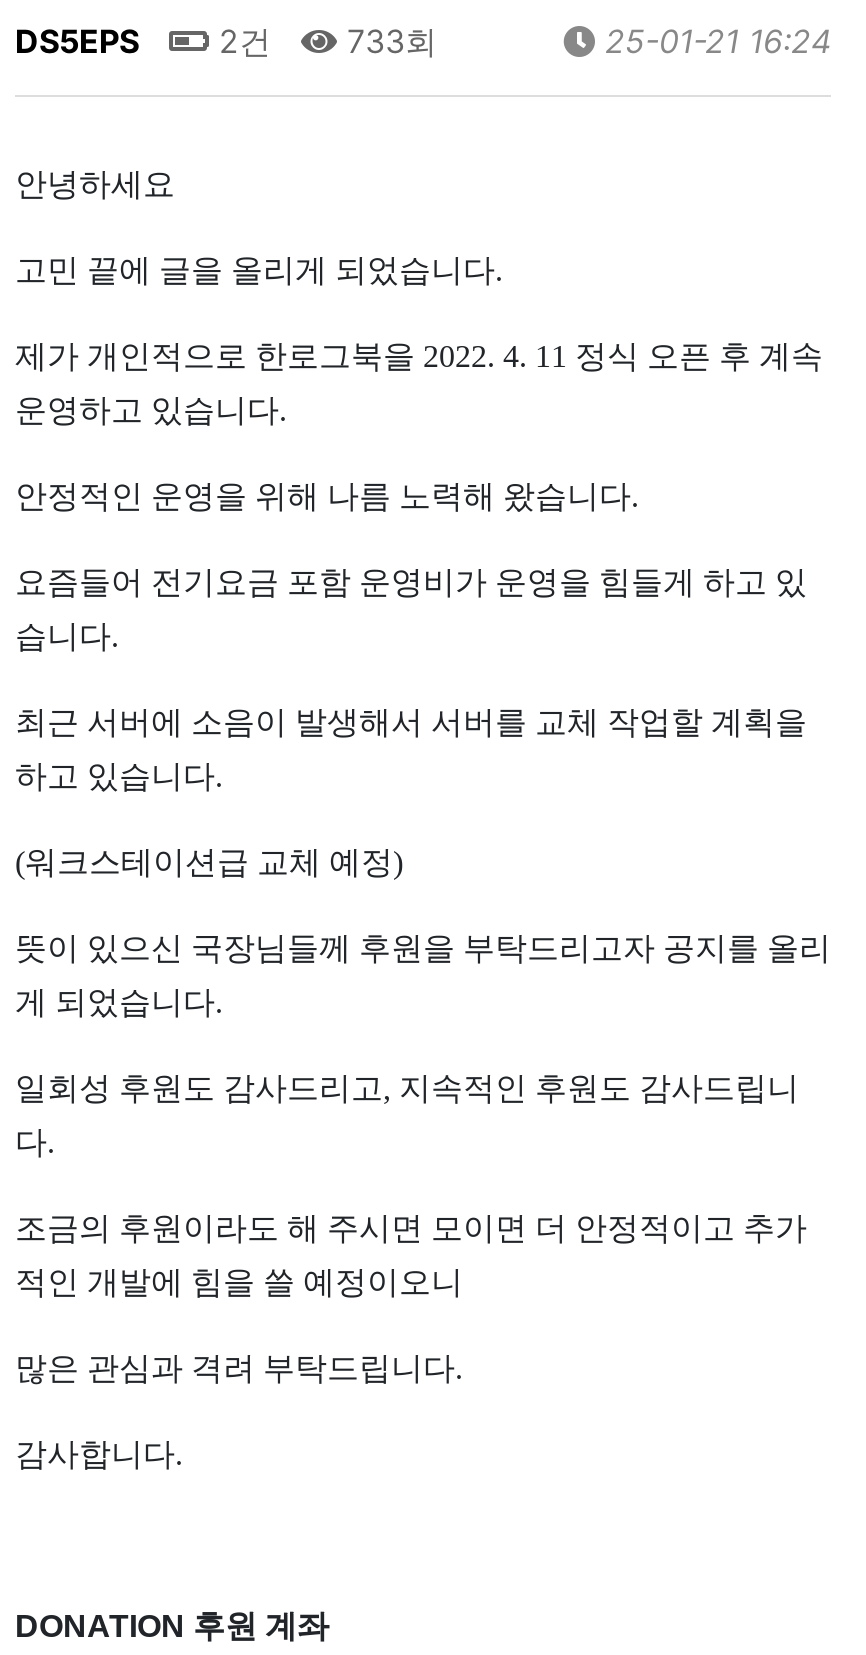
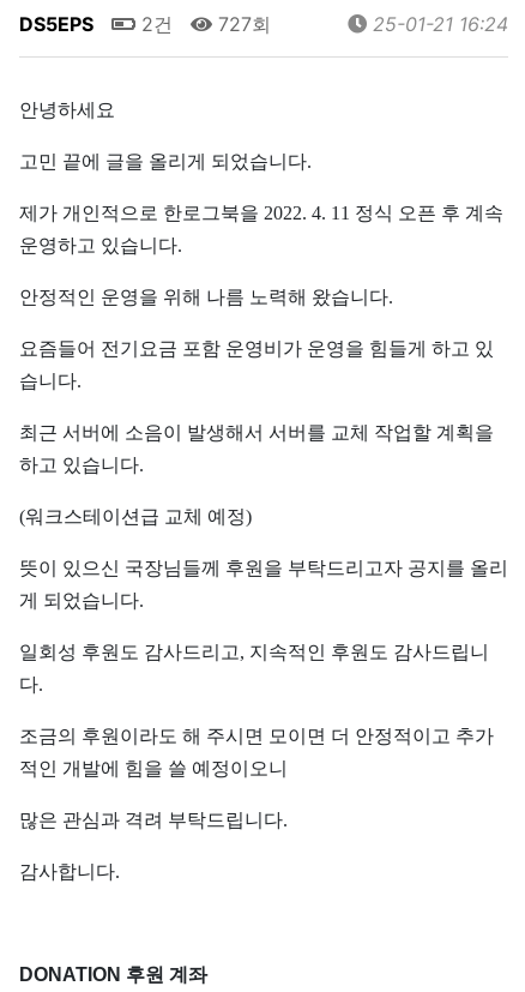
[15,21,437,61] DS5EPS 2건 733회 -> [19,12,271,36] DS5EPS 2건 727회

